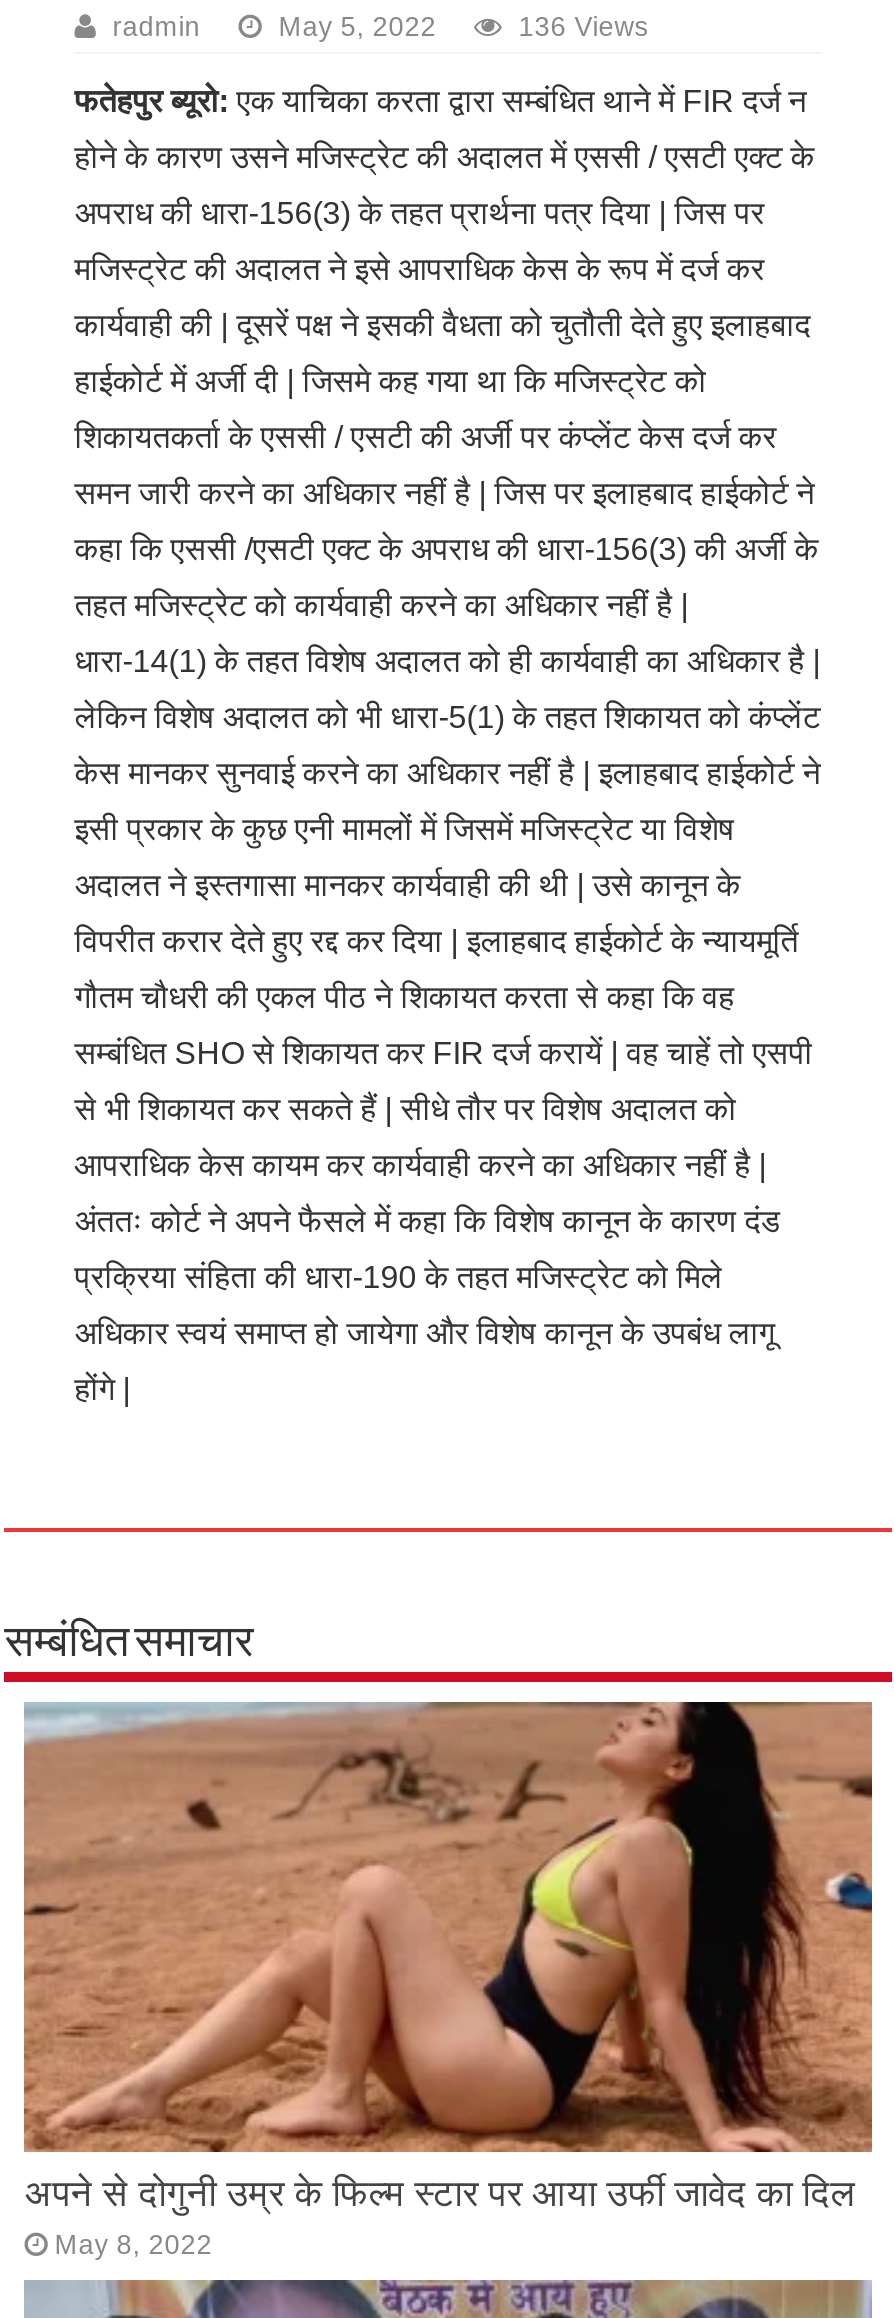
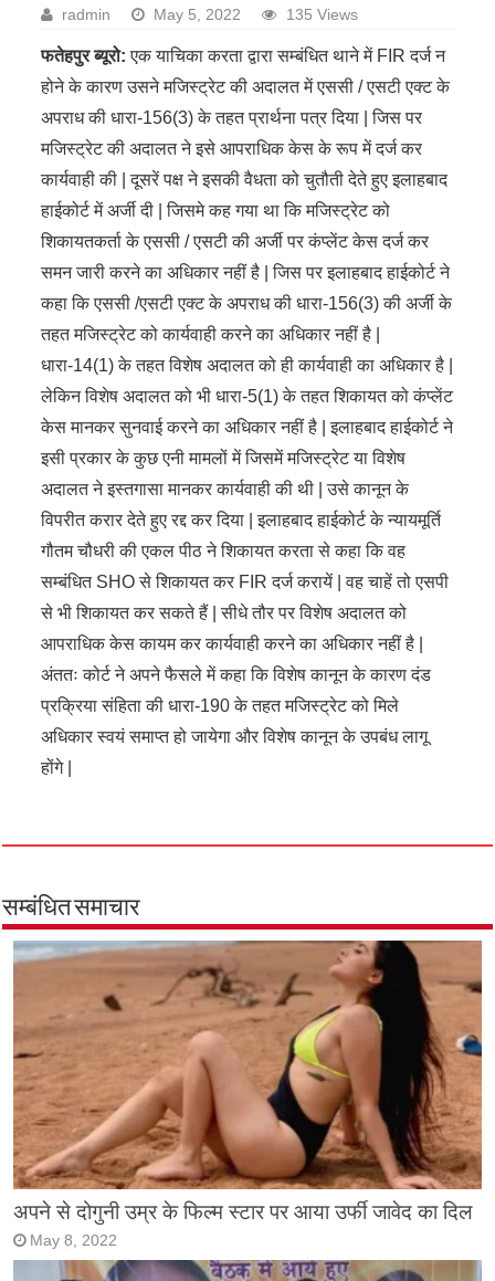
[518,12,648,42] 136 Views -> [286,7,358,23] 135 Views

